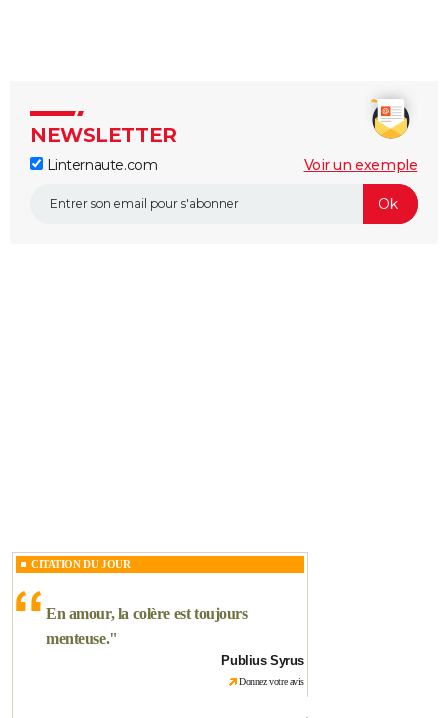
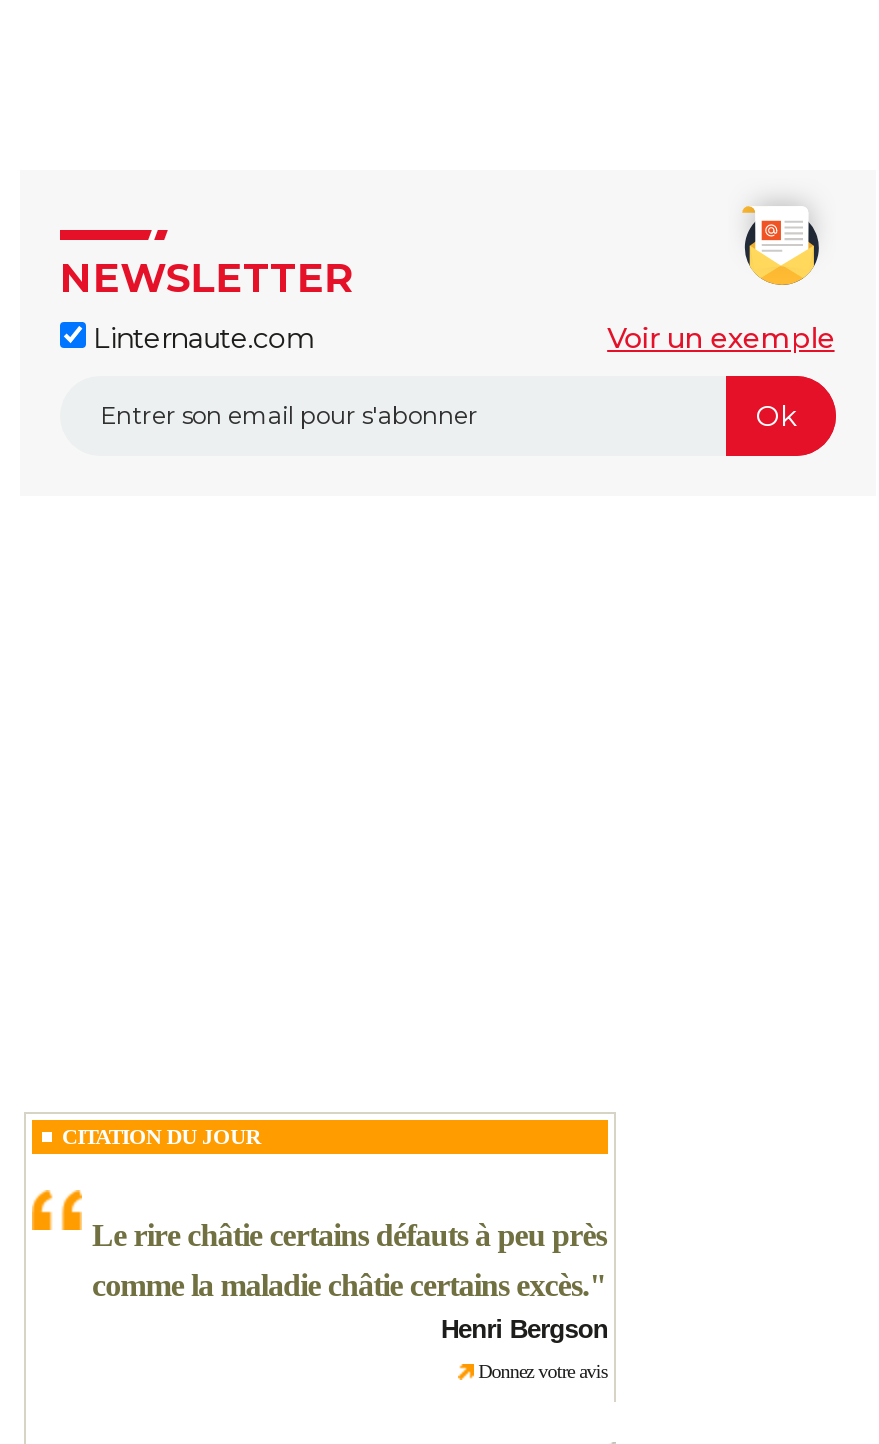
[46,605,248,622] En amour, la colère est toujours -> [92,1218,607,1252] Le rire châtie certains défauts à peu près
[46,630,304,668] menteuse." | Publius Syrus -> [92,1268,608,1344] comme la maladie châtie certains excès." | Henri Bergson

